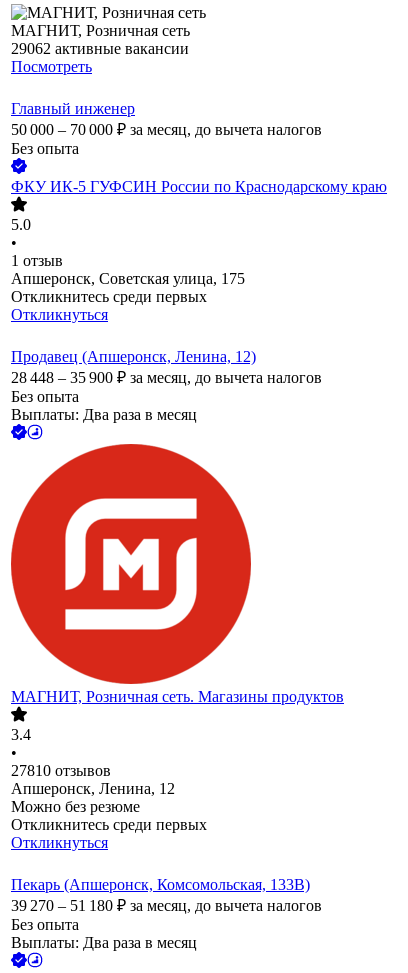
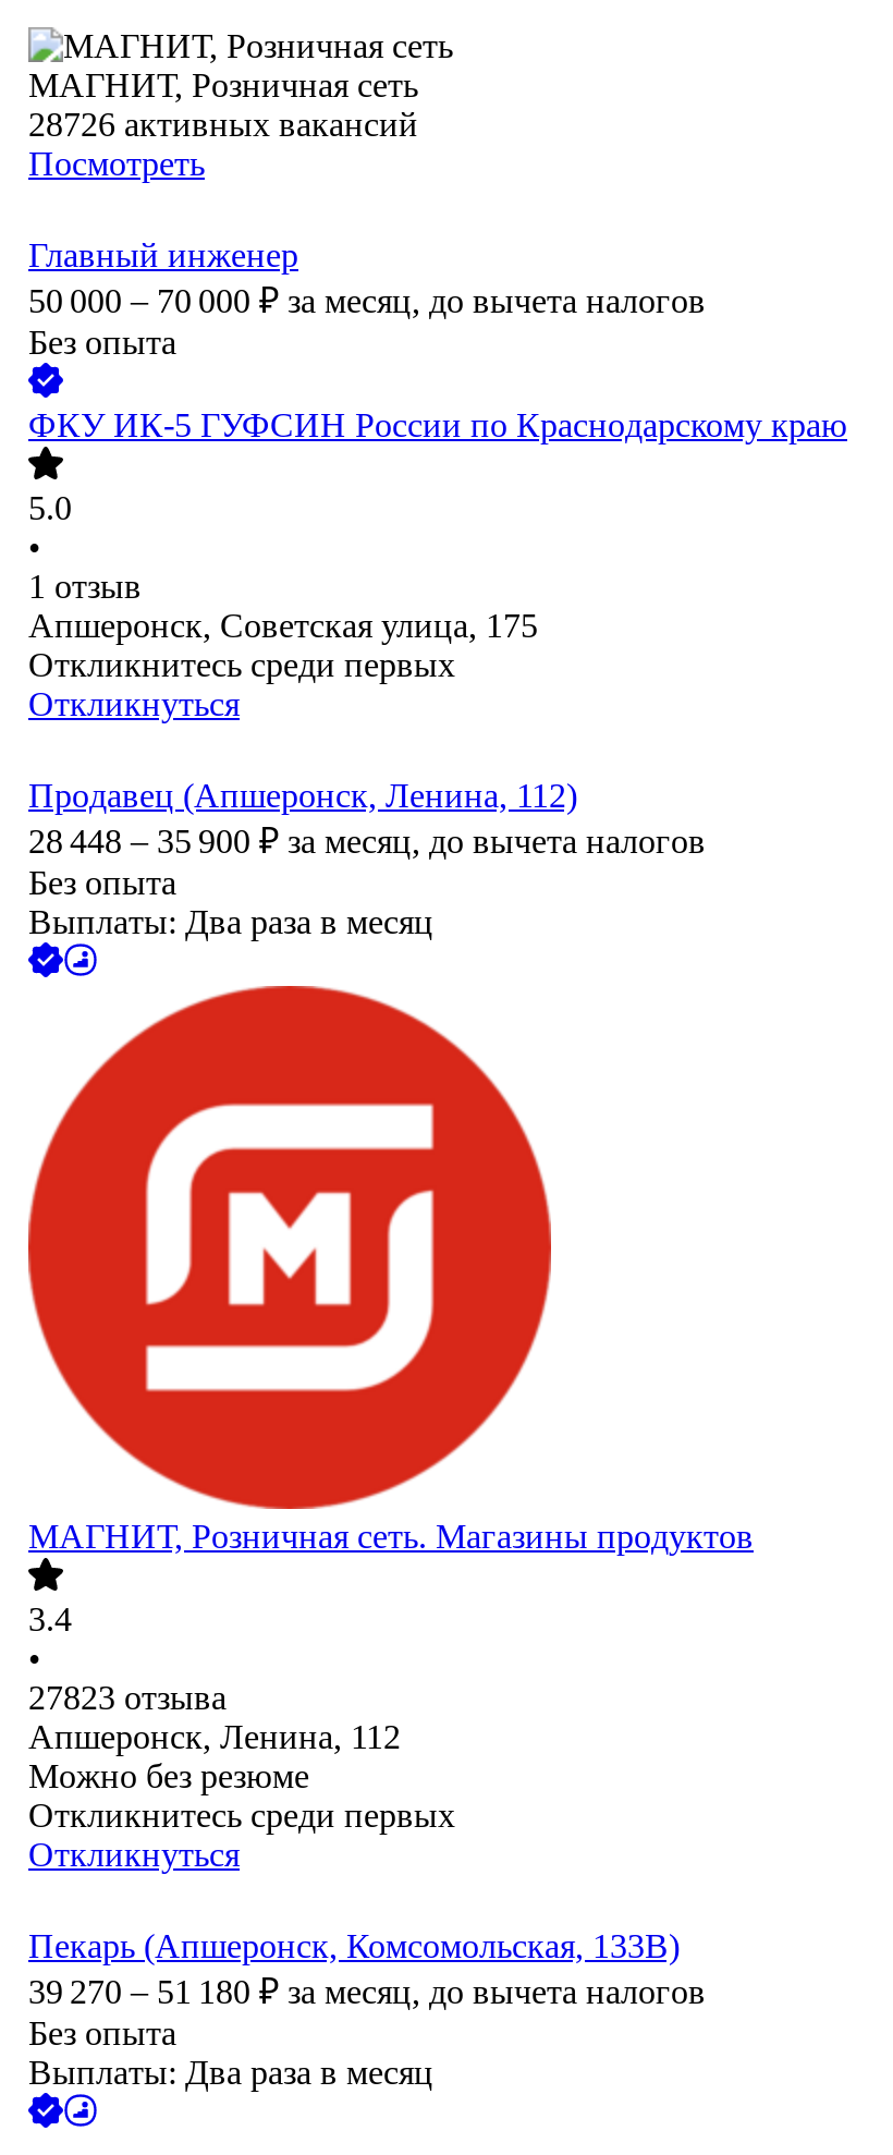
[11,40,189,57] 29062 активные вакансии -> [28,106,418,143] 28726 активных вакансий
[11,348,256,365] Продавец (Апшеронск, Ленина, 12) -> [28,777,577,814] Продавец (Апшеронск, Ленина, 112)
[11,762,175,797] 27810 отзывов | Апшеронск, Ленина, 12 -> [28,1680,401,1756] 27823 отзыва | Апшеронск, Ленина, 112

